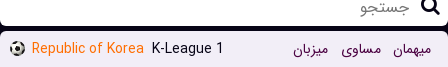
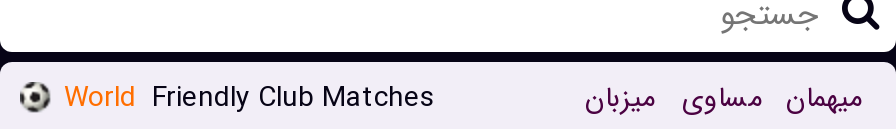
[32,38,224,60] Republic of Korea K-League 1 -> [64,76,436,120] World Friendly Club Matches

